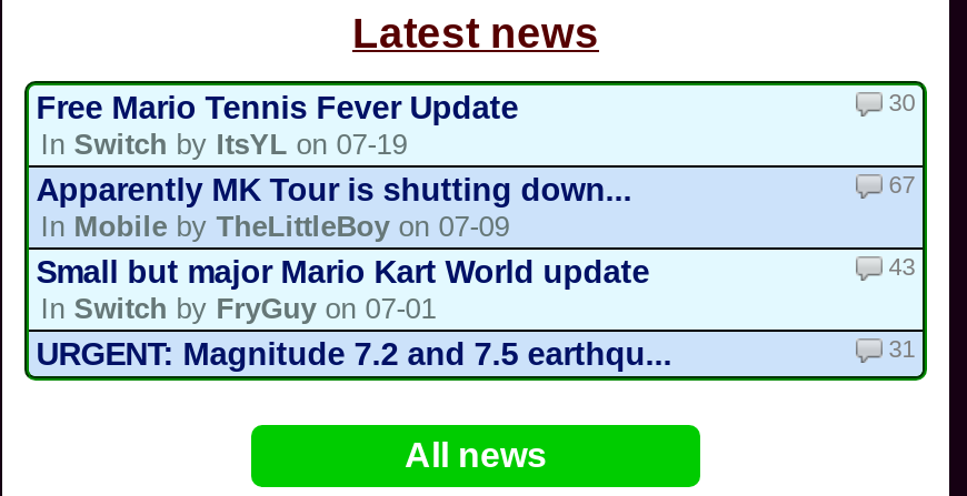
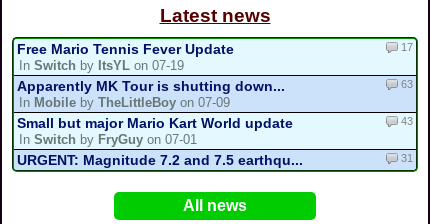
[882,89,915,116] 30 -> [398,41,413,53] 17
[882,172,915,198] 67 -> [398,78,413,90] 63

